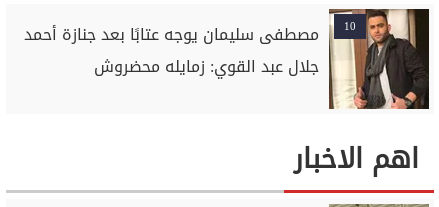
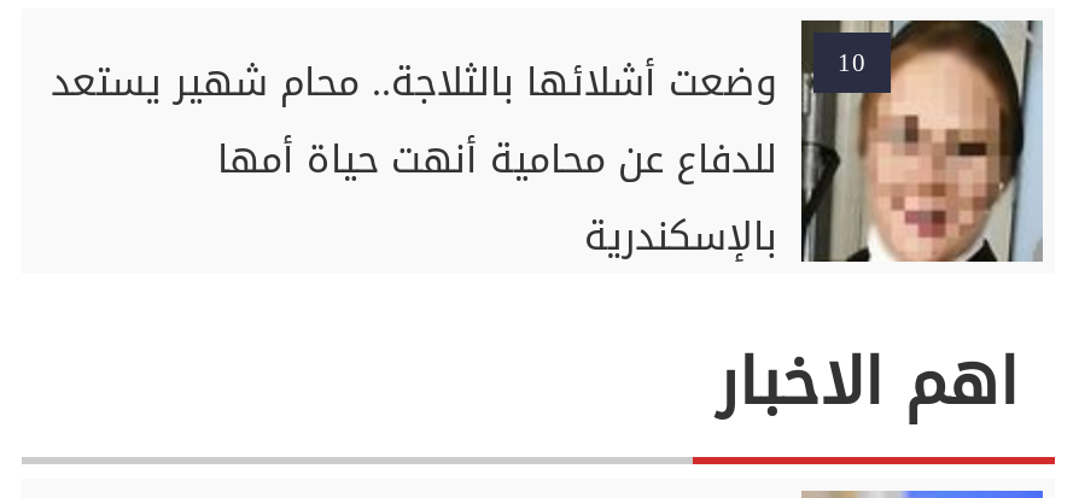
[24,9,430,110] [image] | مصطفى سليمان يوجه عتابًا بعد جنازة أحمد | جلال عبد القوي: زمايله محضروش -> [51,18,1043,274] [image] | وضعت أشلائها بالثلاجة.. محام شهير يستعد | للدفاع عن محامية أنهت حياة أمها | بالإسكندرية

